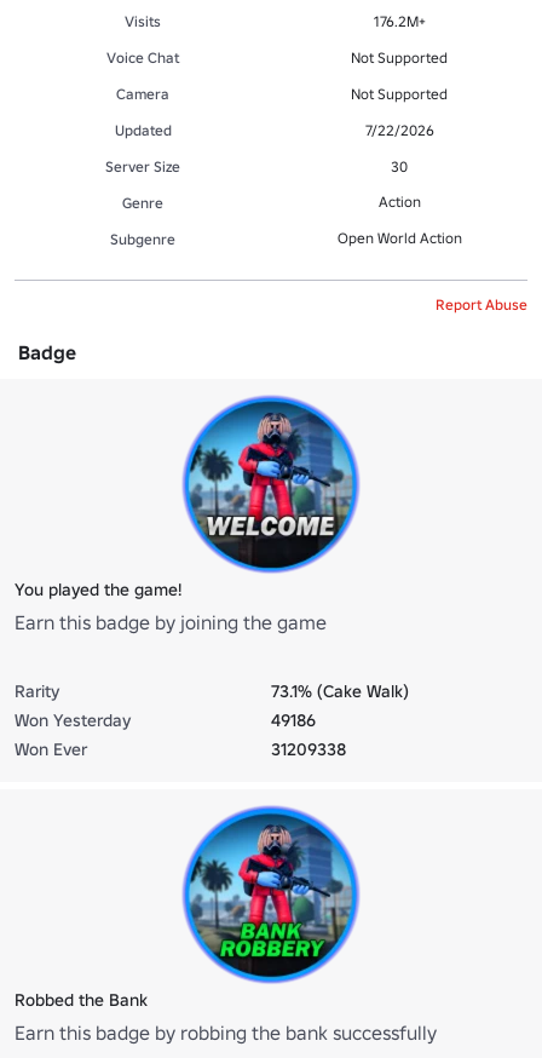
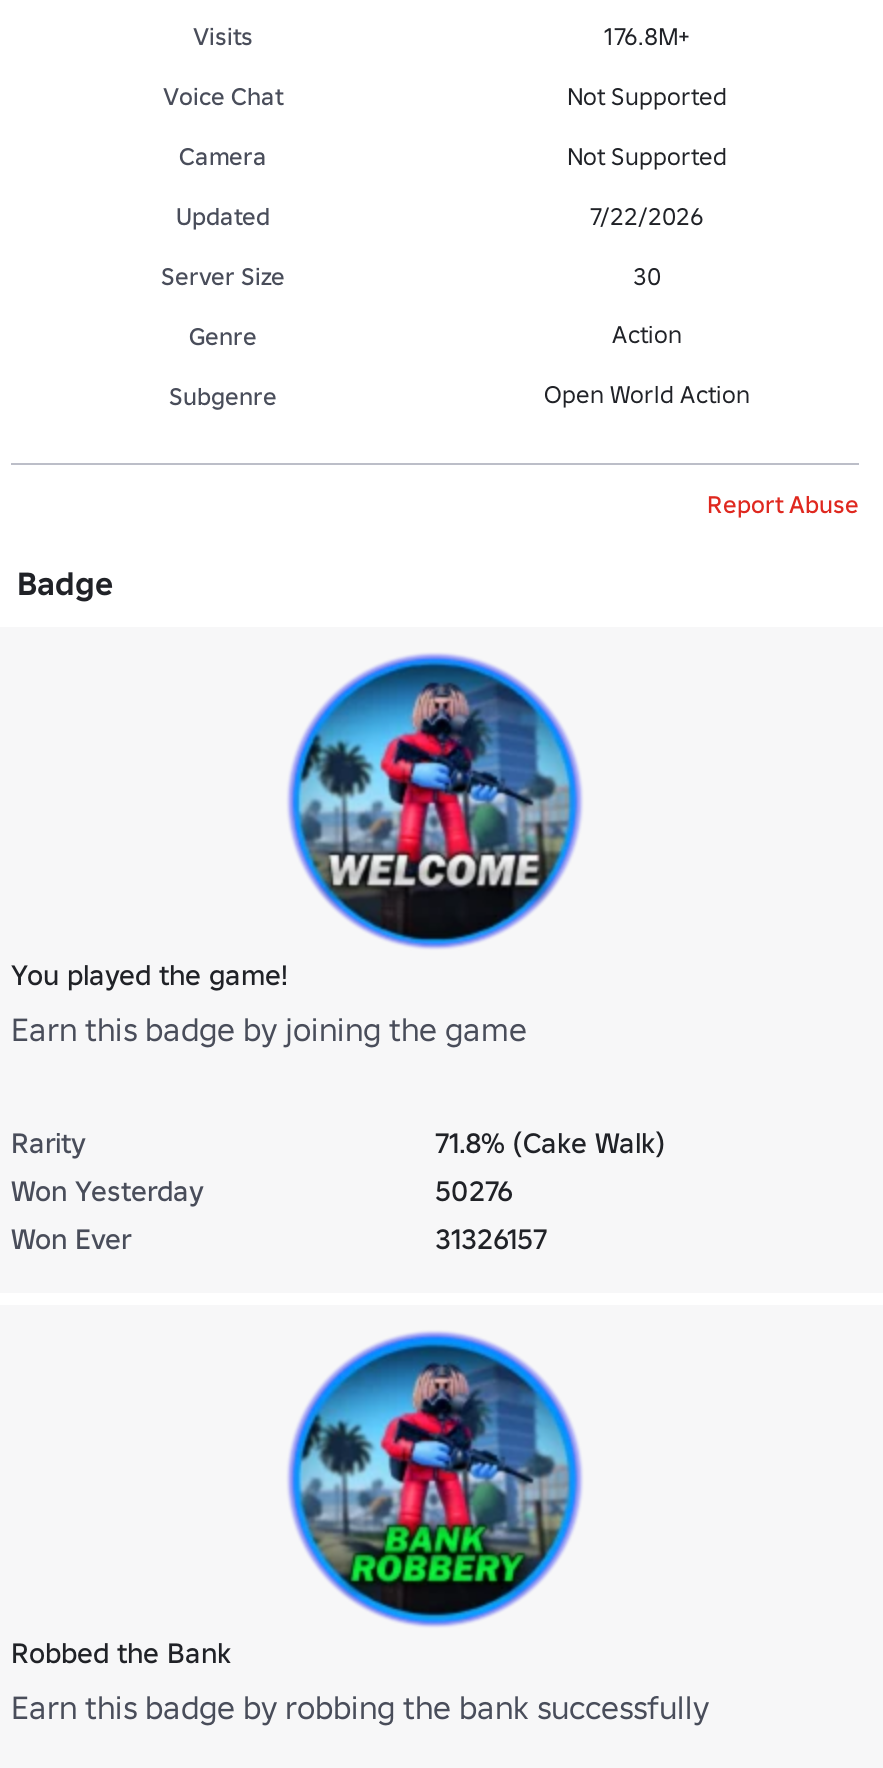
[373,11,425,30] 176.2M+ -> [604,20,690,50] 176.8M+
[271,680,409,701] 73.1% (Cake Walk) -> [435,1124,665,1160] 71.8% (Cake Walk)
[271,709,316,731] 49186 -> [435,1172,513,1208] 50276
[271,738,346,760] 31209338 -> [435,1220,547,1256] 31326157

